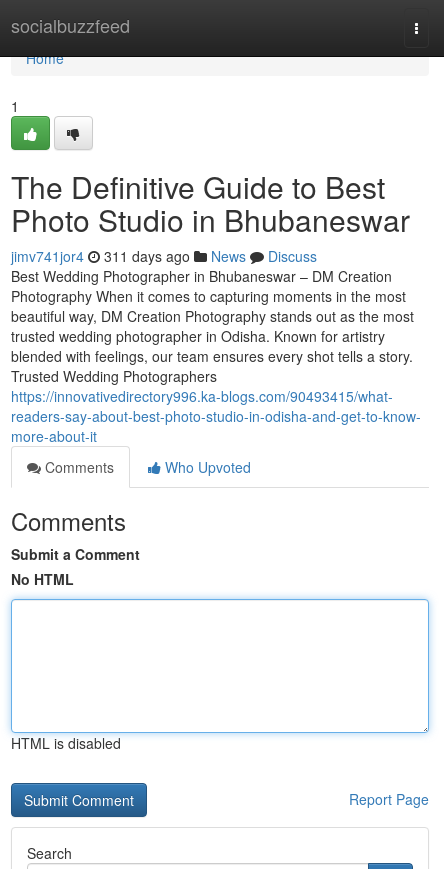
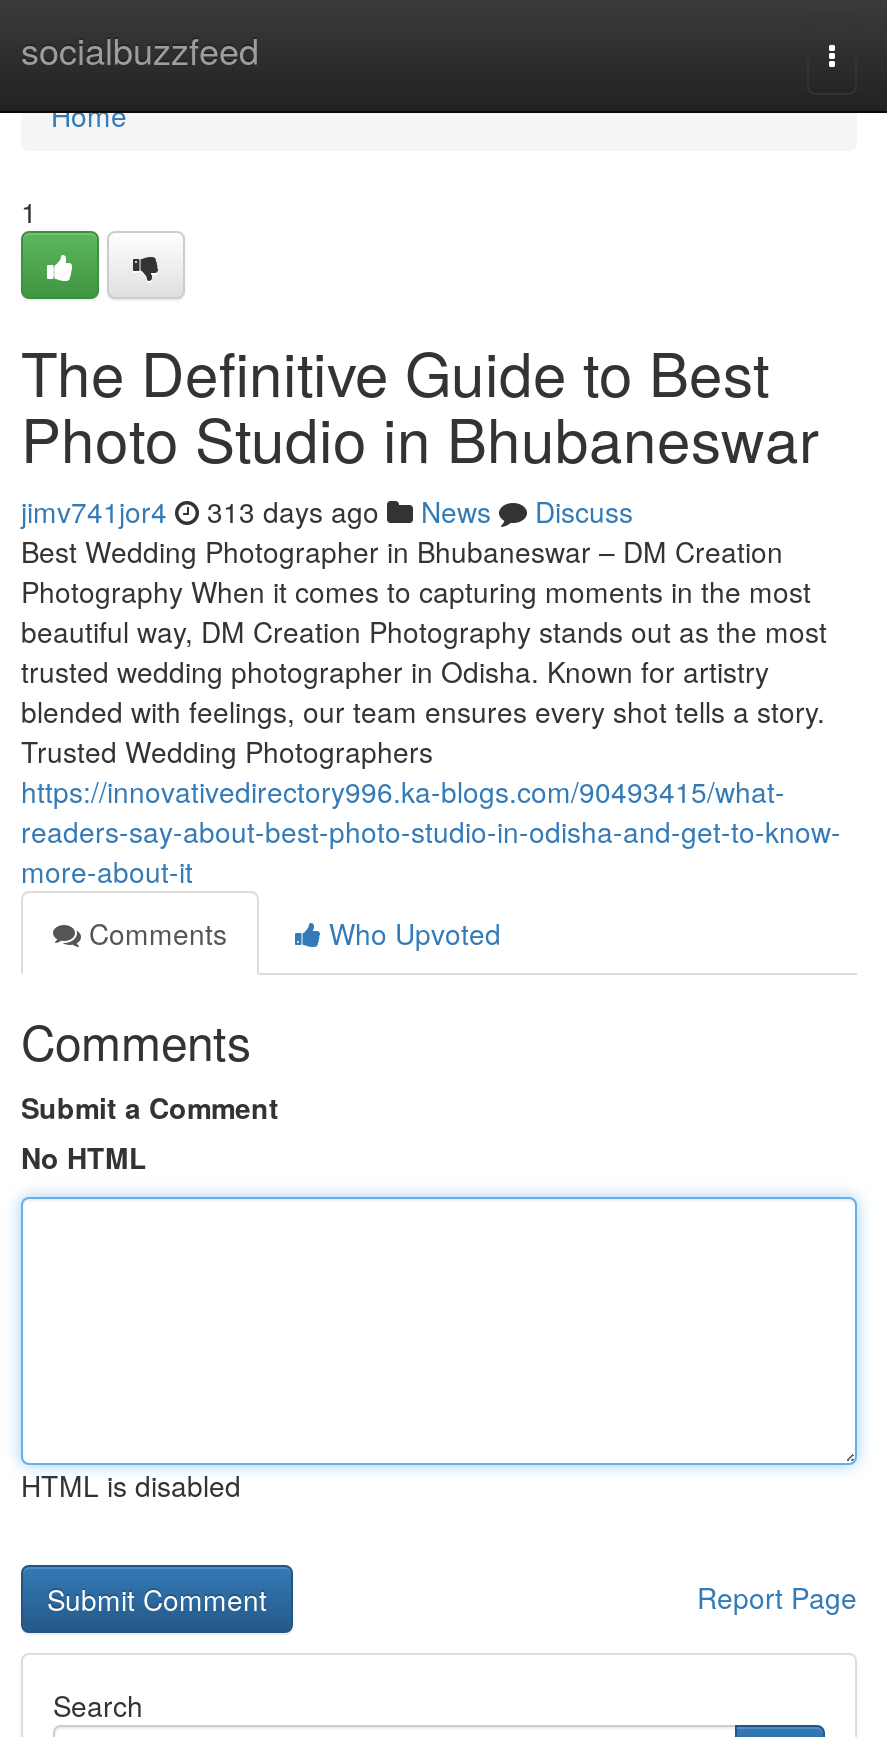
[11,246,317,266] jimv741jor4 311 days ago News Discuss -> [21,491,633,531] jimv741jor4 313 days ago News Discuss

